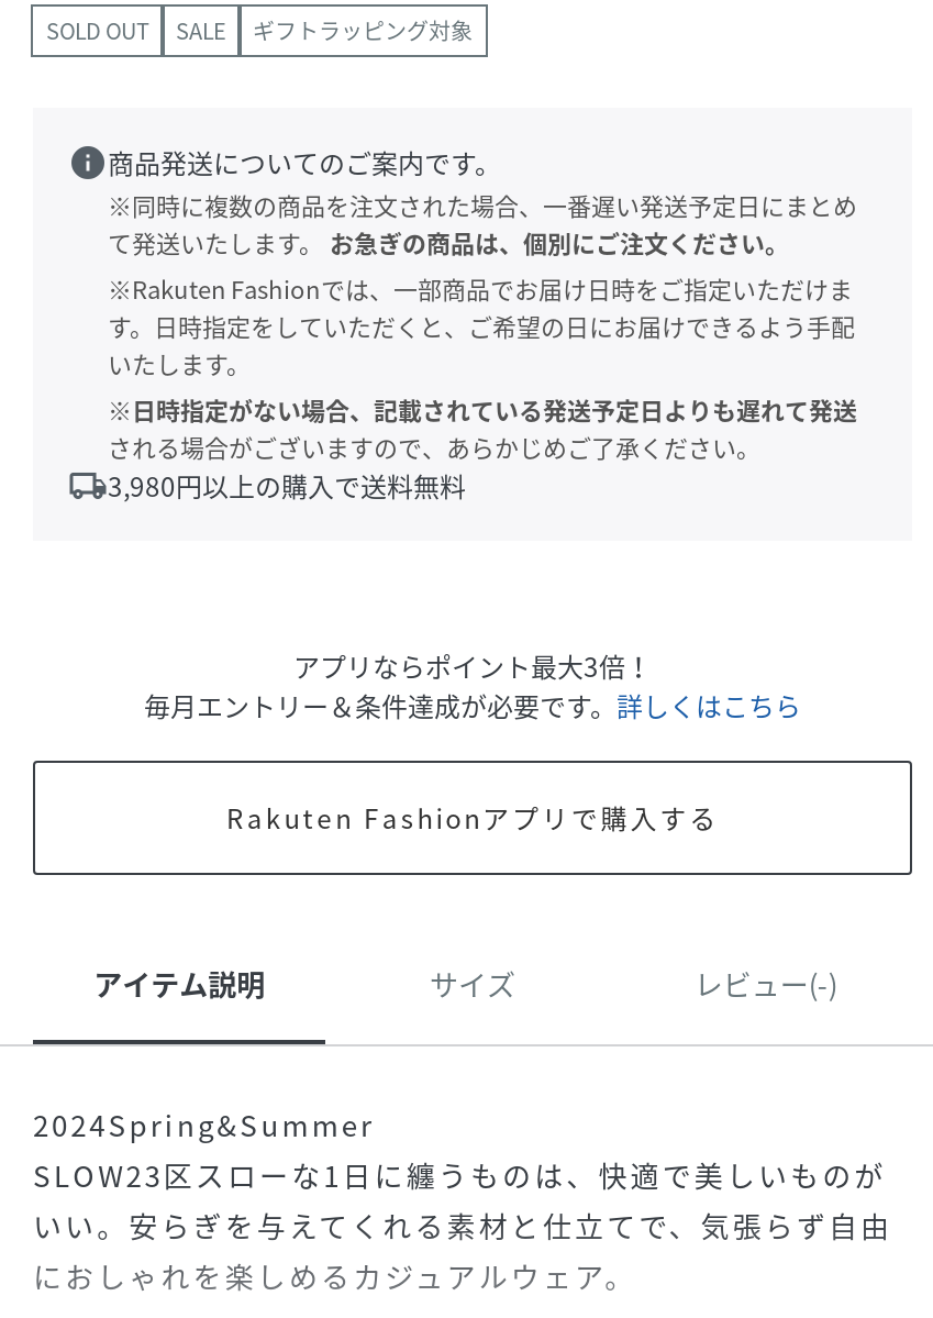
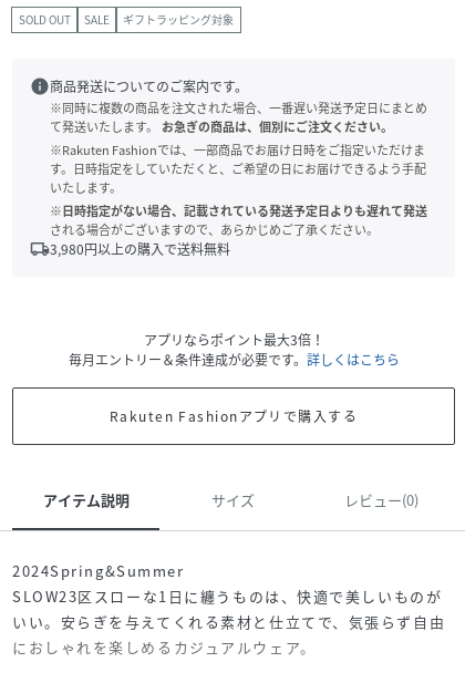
[694,963,837,1004] レビュー(-) -> [344,489,418,510] レビュー(0)

